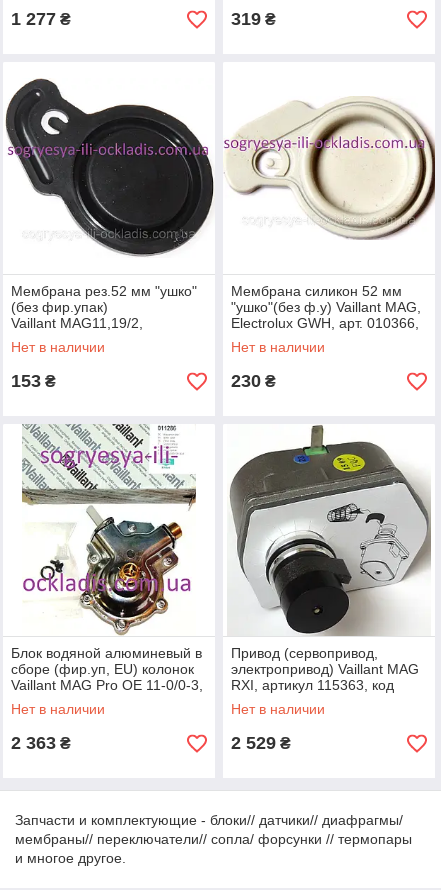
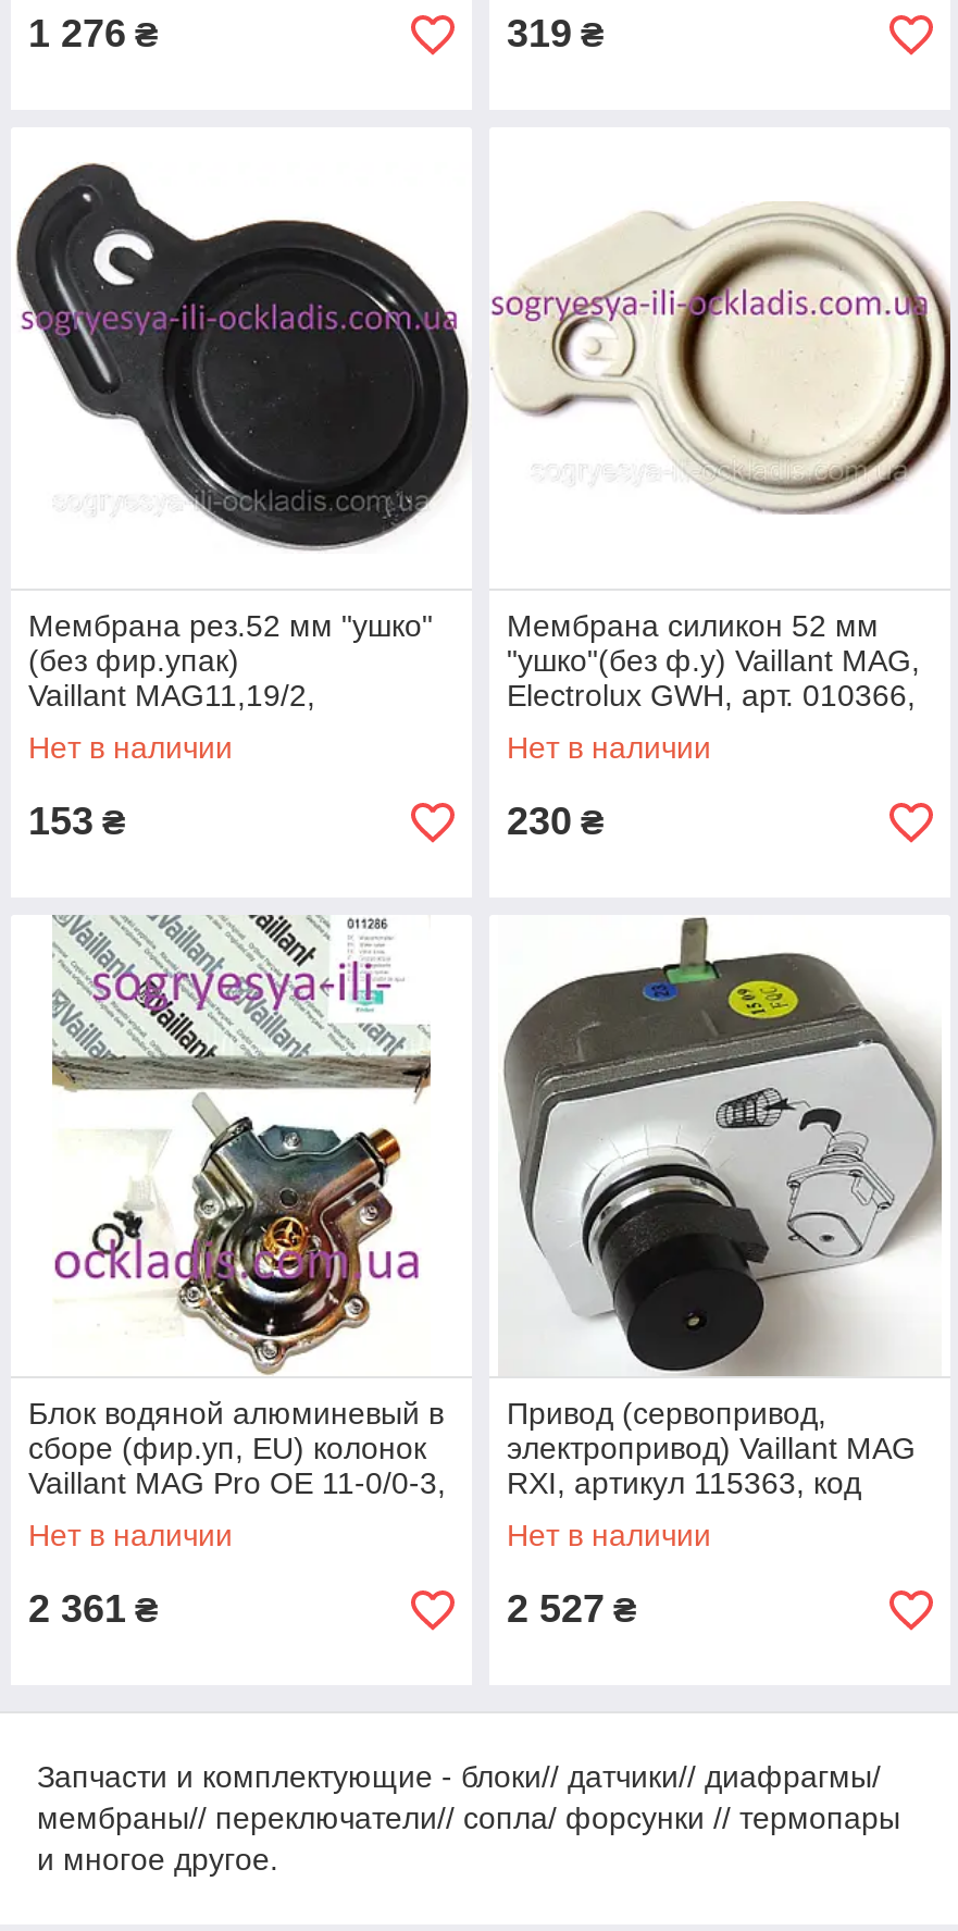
[11,9,71,29] 1 277 ₴ -> [28,12,159,55] 1 276 ₴
[11,733,71,753] 2 363 ₴ -> [28,1587,159,1631] 2 361 ₴
[231,733,291,753] 2 529 ₴ -> [507,1587,637,1631] 2 527 ₴

